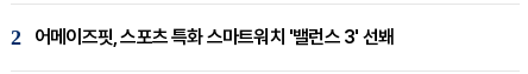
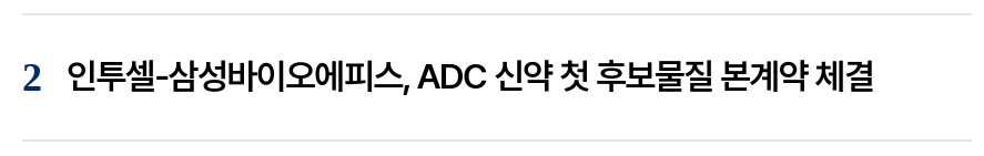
[34,25,394,48] 어메이즈핏, 스포츠 특화 스마트워치 '밸런스 3' 선봬 -> [67,55,874,97] 인투셀-삼성바이오에피스, ADC 신약 첫 후보물질 본계약 체결

